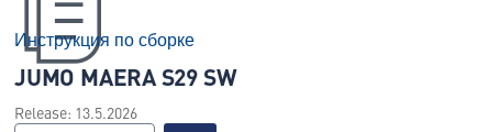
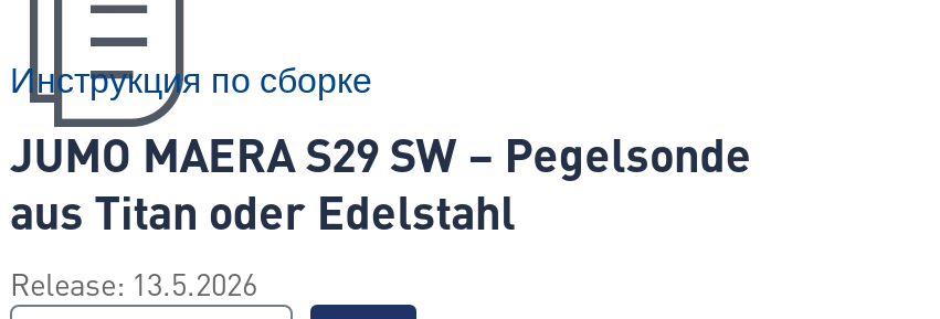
[14,60,237,93] JUMO MAERA S29 SW -> [10,120,752,243] JUMO MAERA S29 SW – Pegelsonde | aus Titan oder Edelstahl

